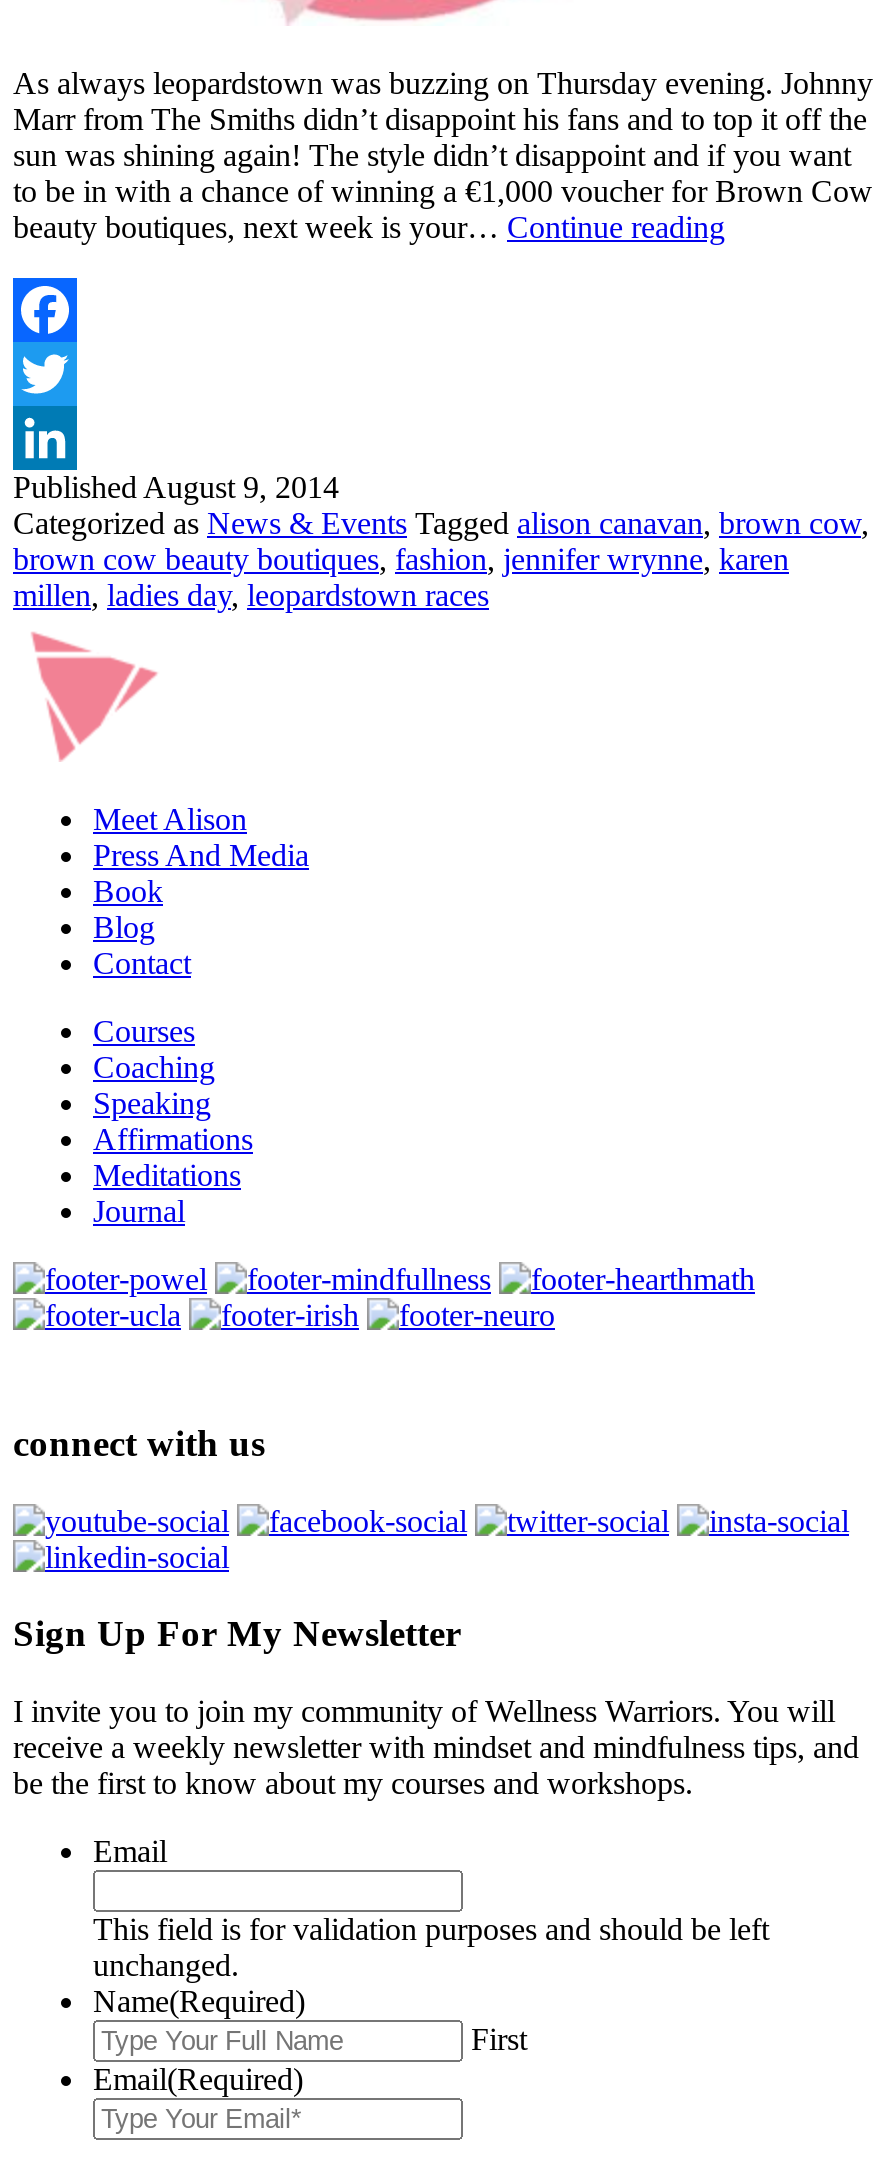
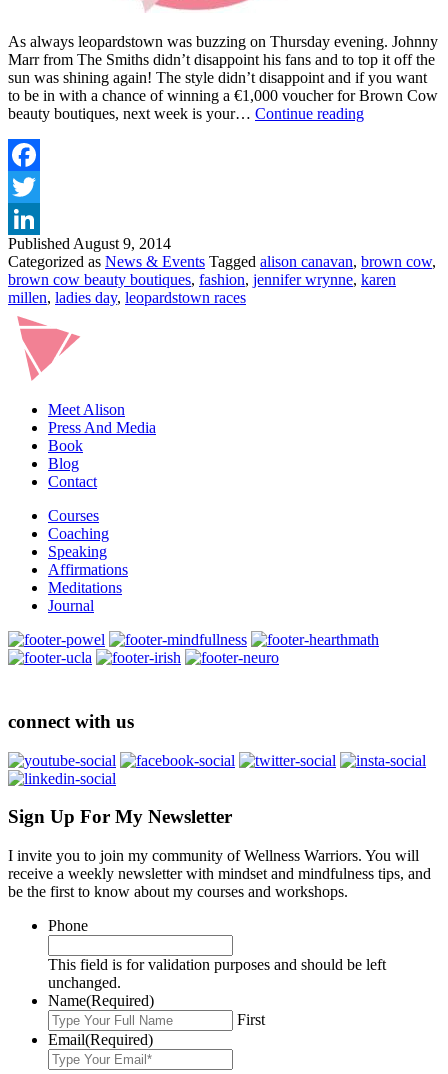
[93,1834,167,1868] Email -> [48,917,88,934] Phone

